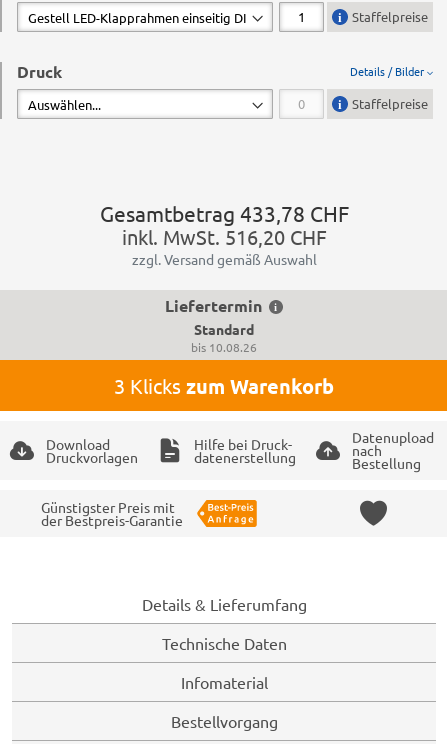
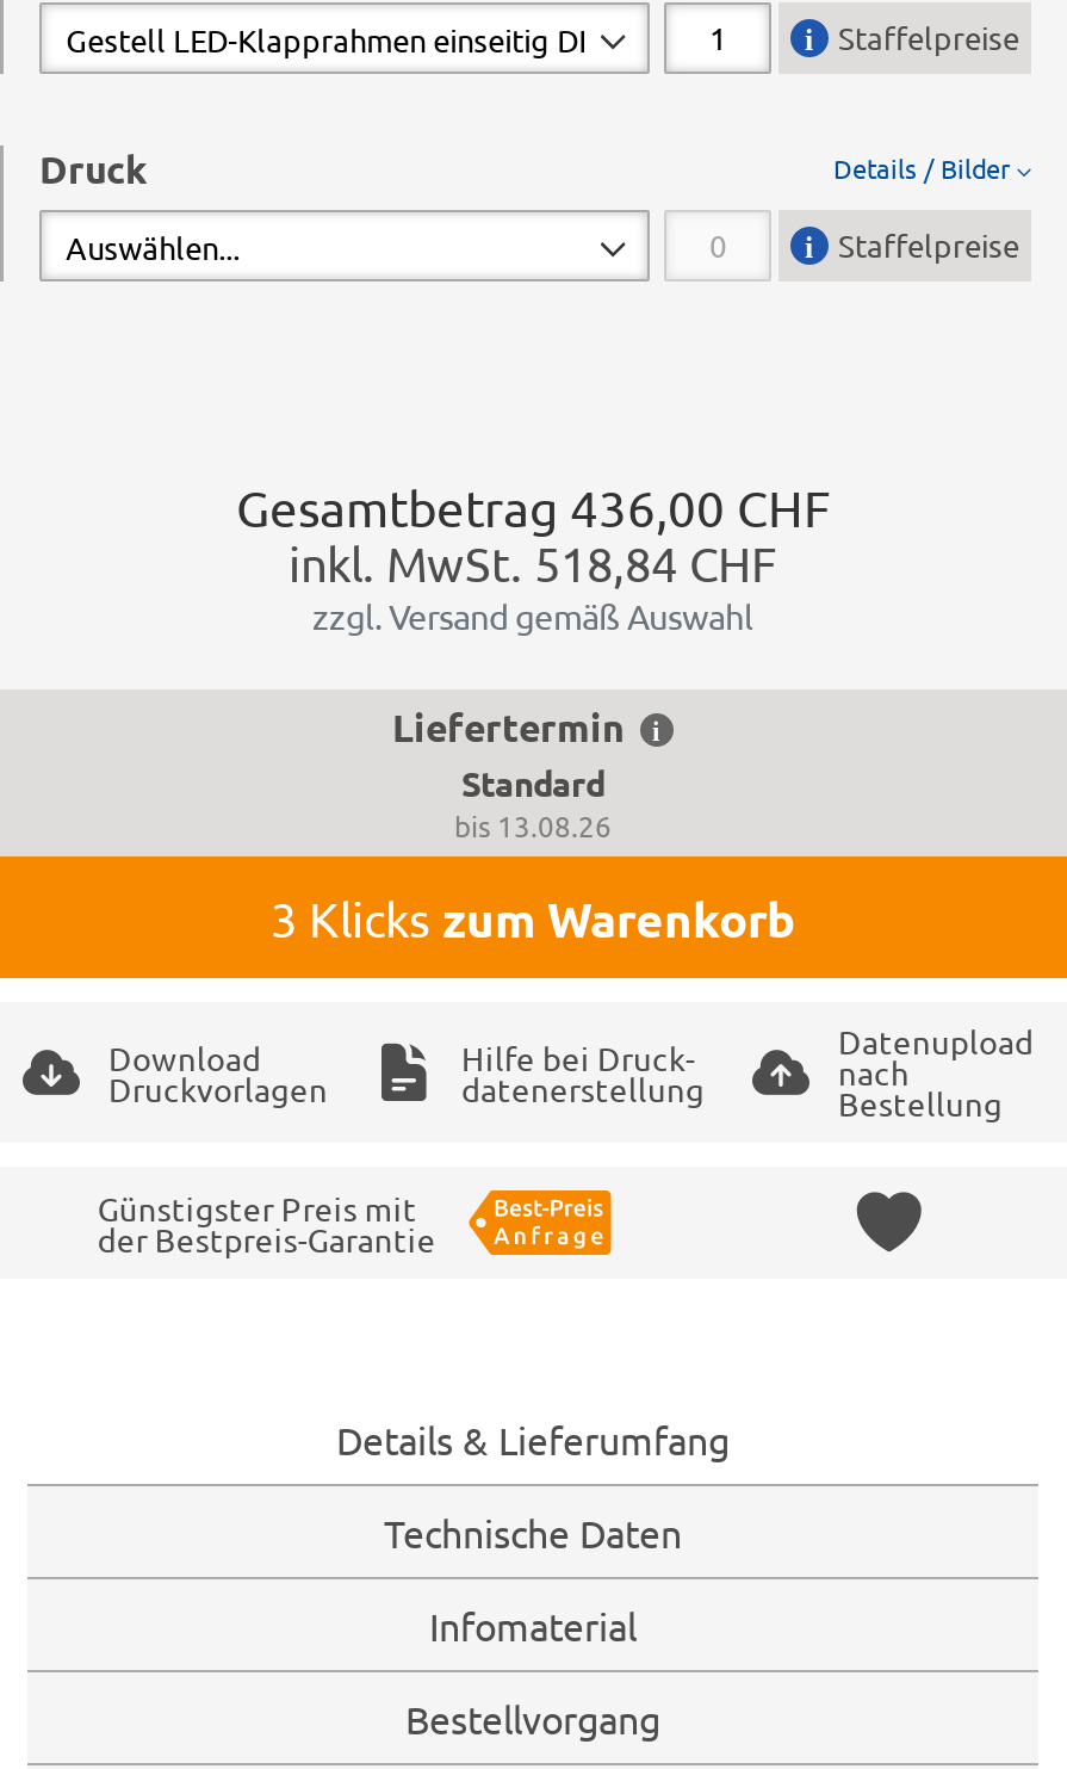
[99,200,348,226] Gesamtbetrag 433,78 CHF -> [236,475,830,537] Gesamtbetrag 436,00 CHF
[121,224,326,249] inkl. MwSt. 516,20 CHF -> [289,532,777,591] inkl. MwSt. 518,84 CHF
[191,339,257,355] bis 10.08.26 -> [454,806,612,844] bis 13.08.26

